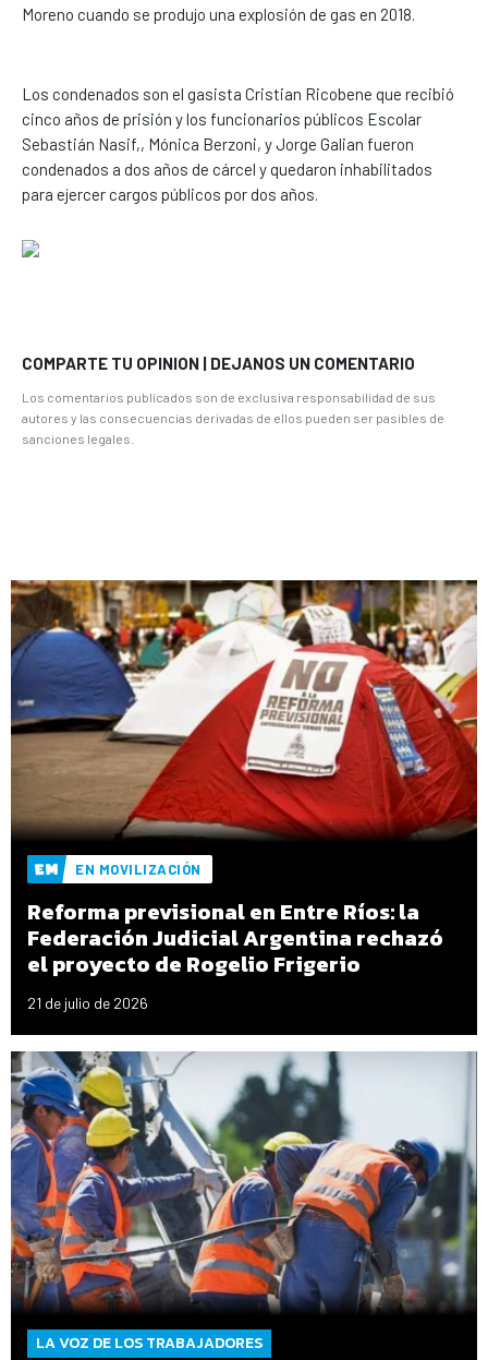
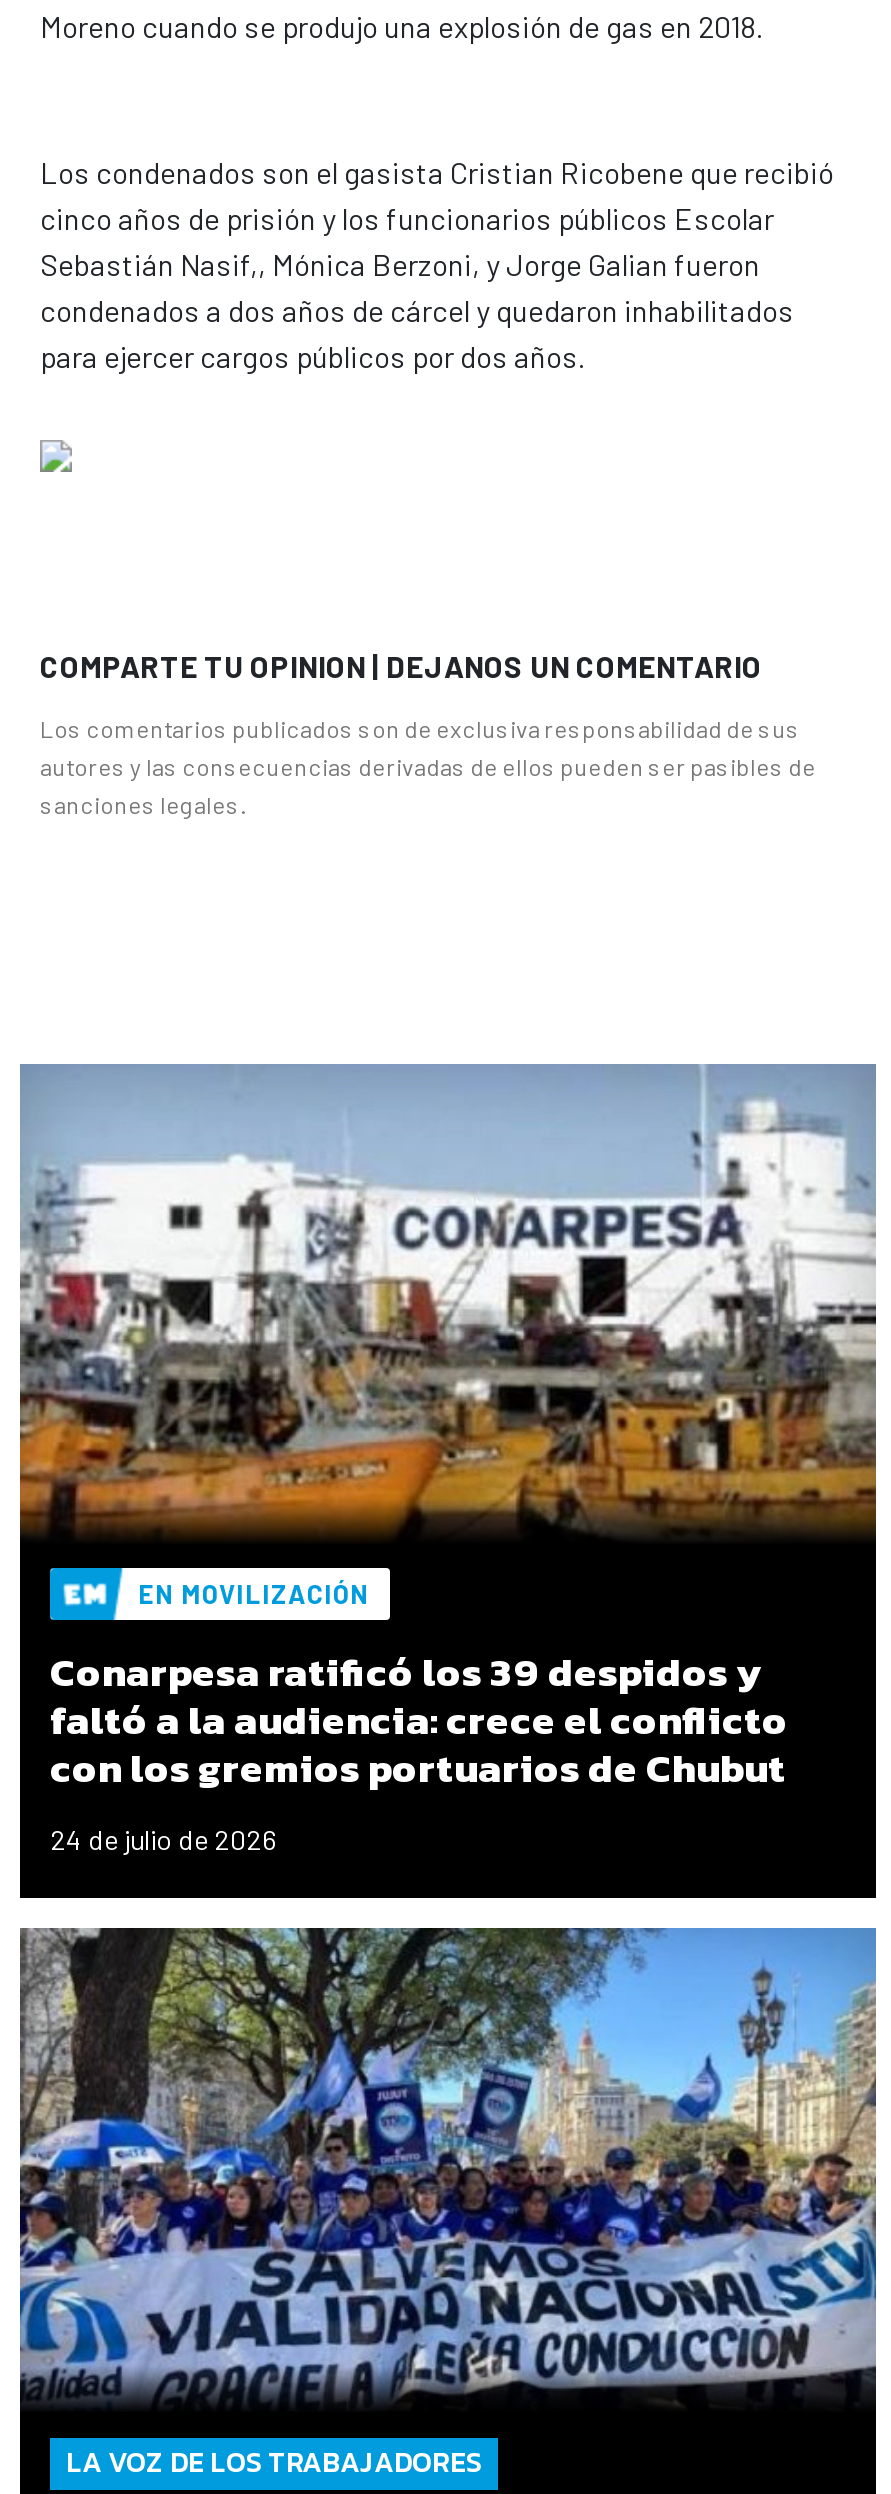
[10,579,478,838] [image] -> [18,1062,878,1536] [image]
[27,896,443,1012] Reforma previsional en Entre Ríos: la | Federación Judicial Argentina rechazó | el proyecto de Rogelio Frigerio | 21 de julio de 2026 -> [50,1643,788,1857] Conarpesa ratificó los 39 despidos y | faltó a la audiencia: crece el conflicto | con los gremios portuarios de Chubut | 24 de julio de 2026
[10,1050,478,1312] [image] -> [18,1926,878,2404] [image]

